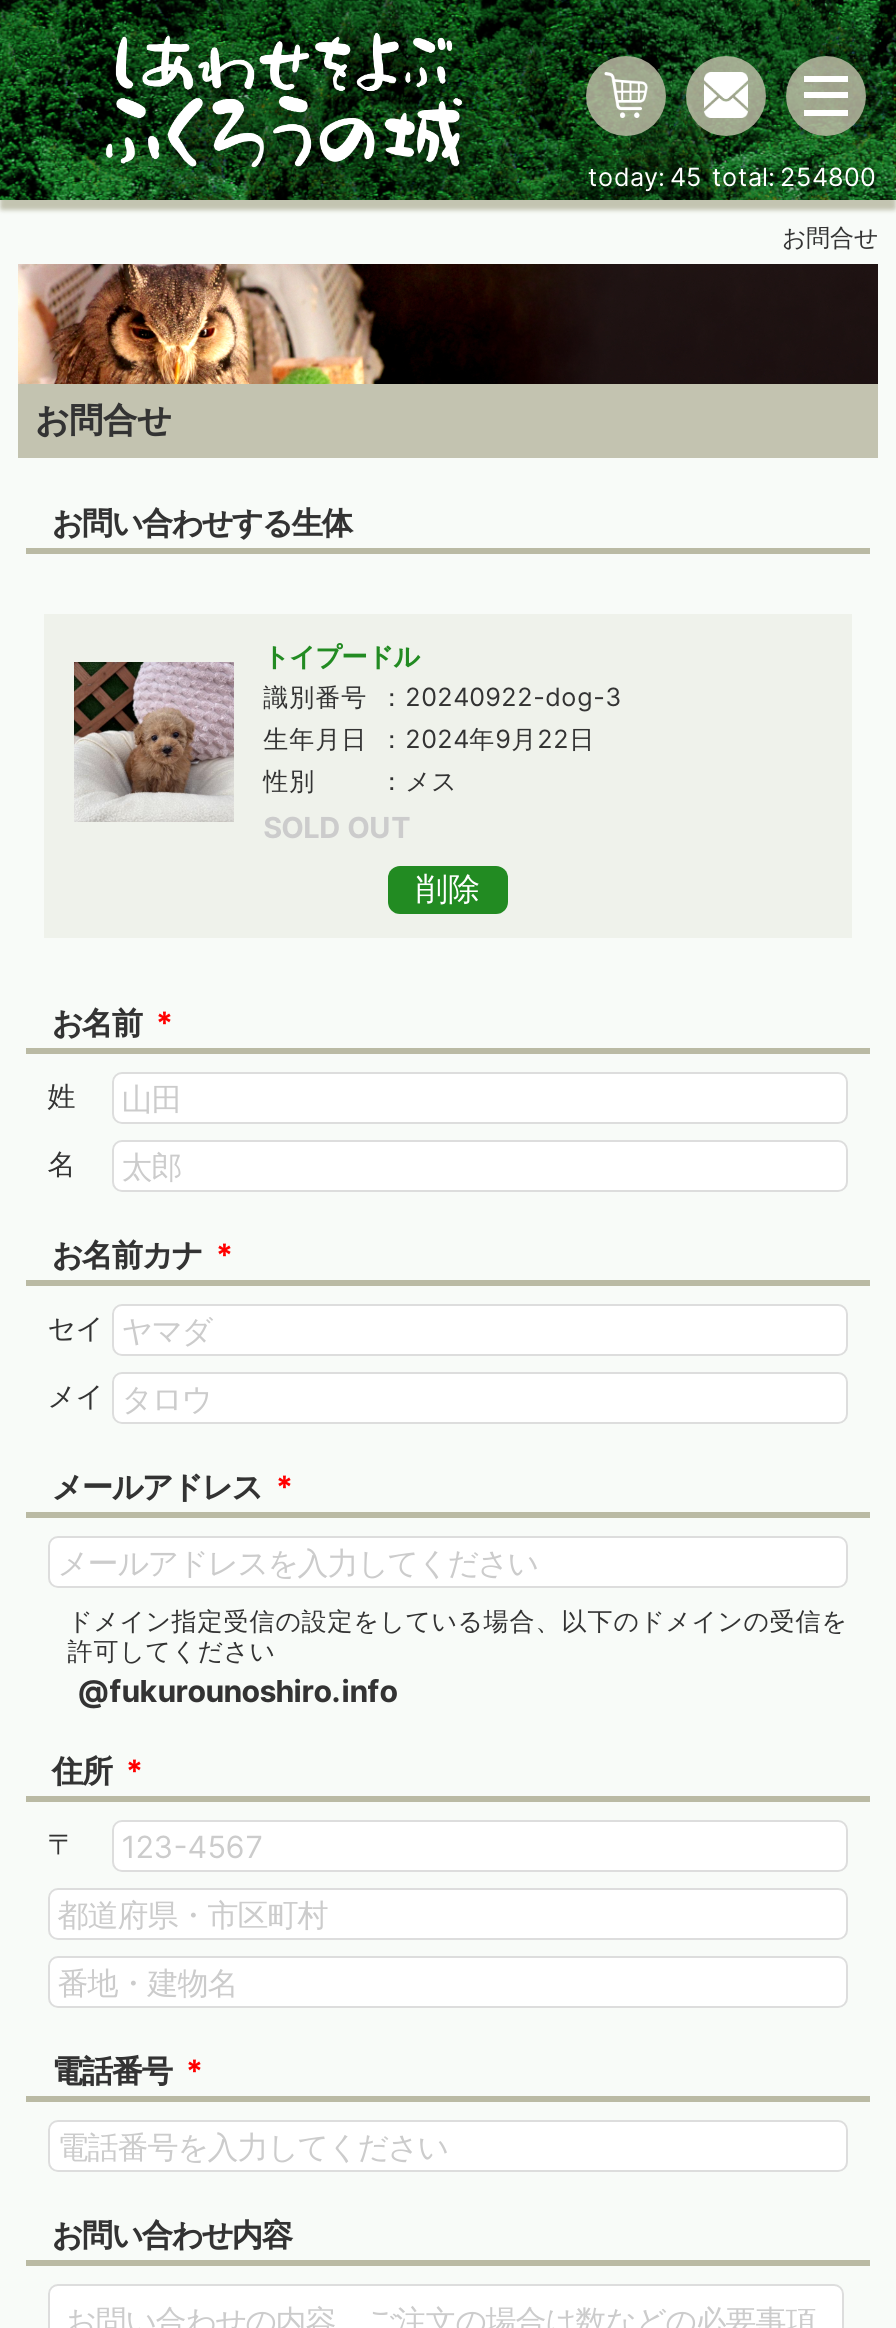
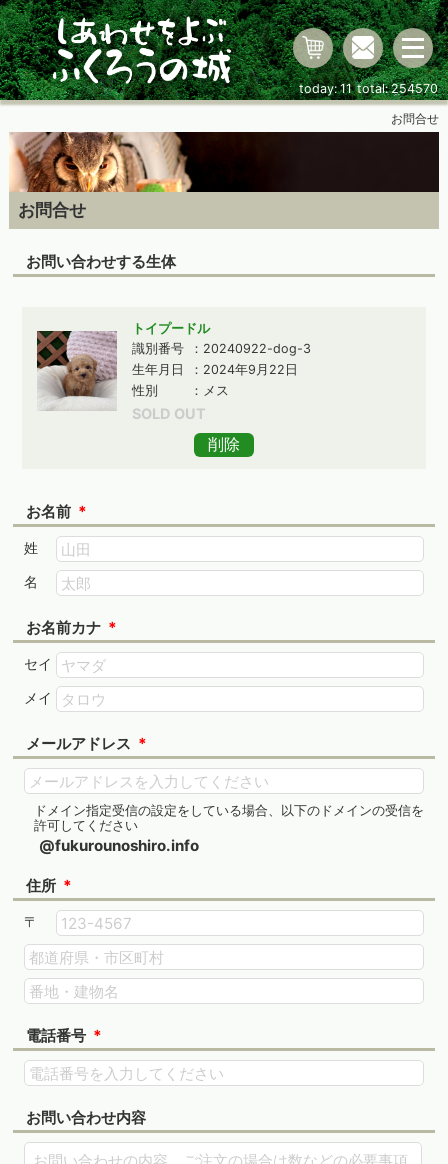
[588,162,876,192] today: 45 total: 254800 -> [299,81,438,96] today: 11 total: 254570

